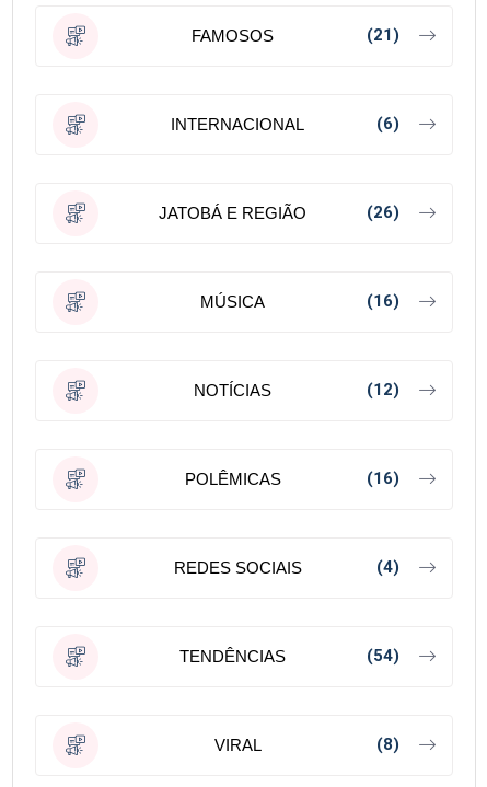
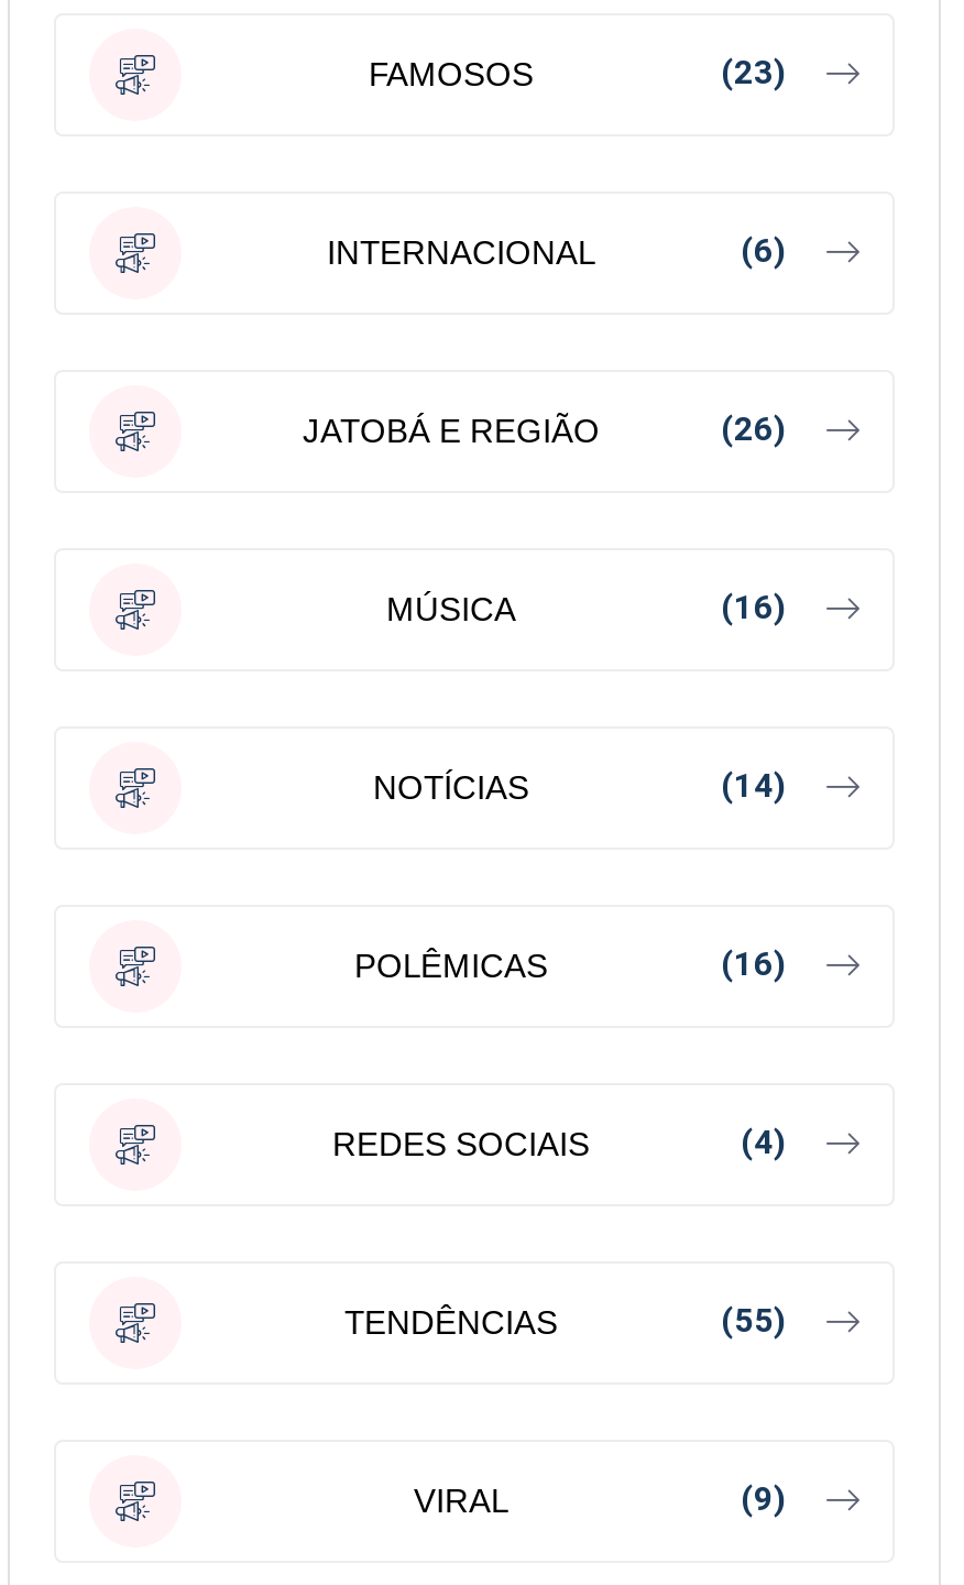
[367,25,399,45] (21) -> [721,53,787,93] (23)
[367,380,399,400] (12) -> [721,766,787,806] (14)
[367,646,399,666] (54) -> [721,1301,787,1341] (55)
[376,735,399,754] (8) -> [741,1480,787,1519] (9)

